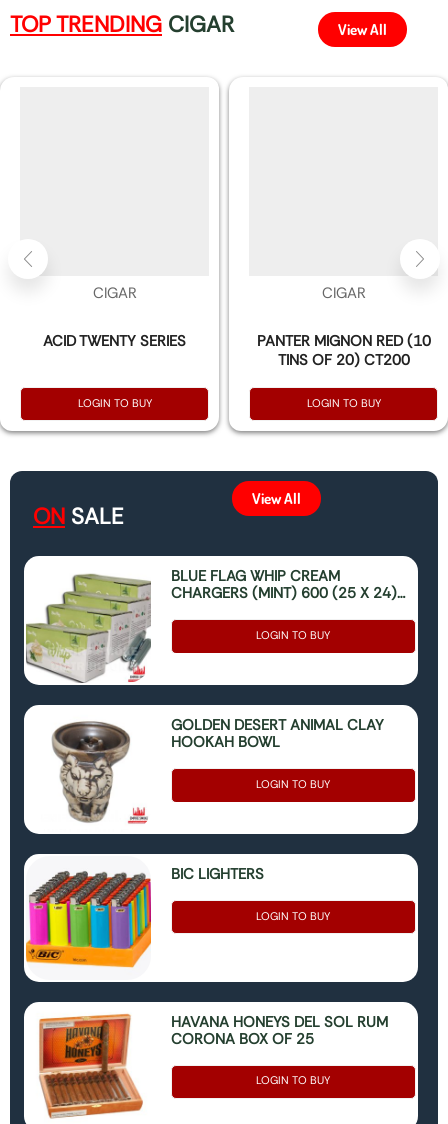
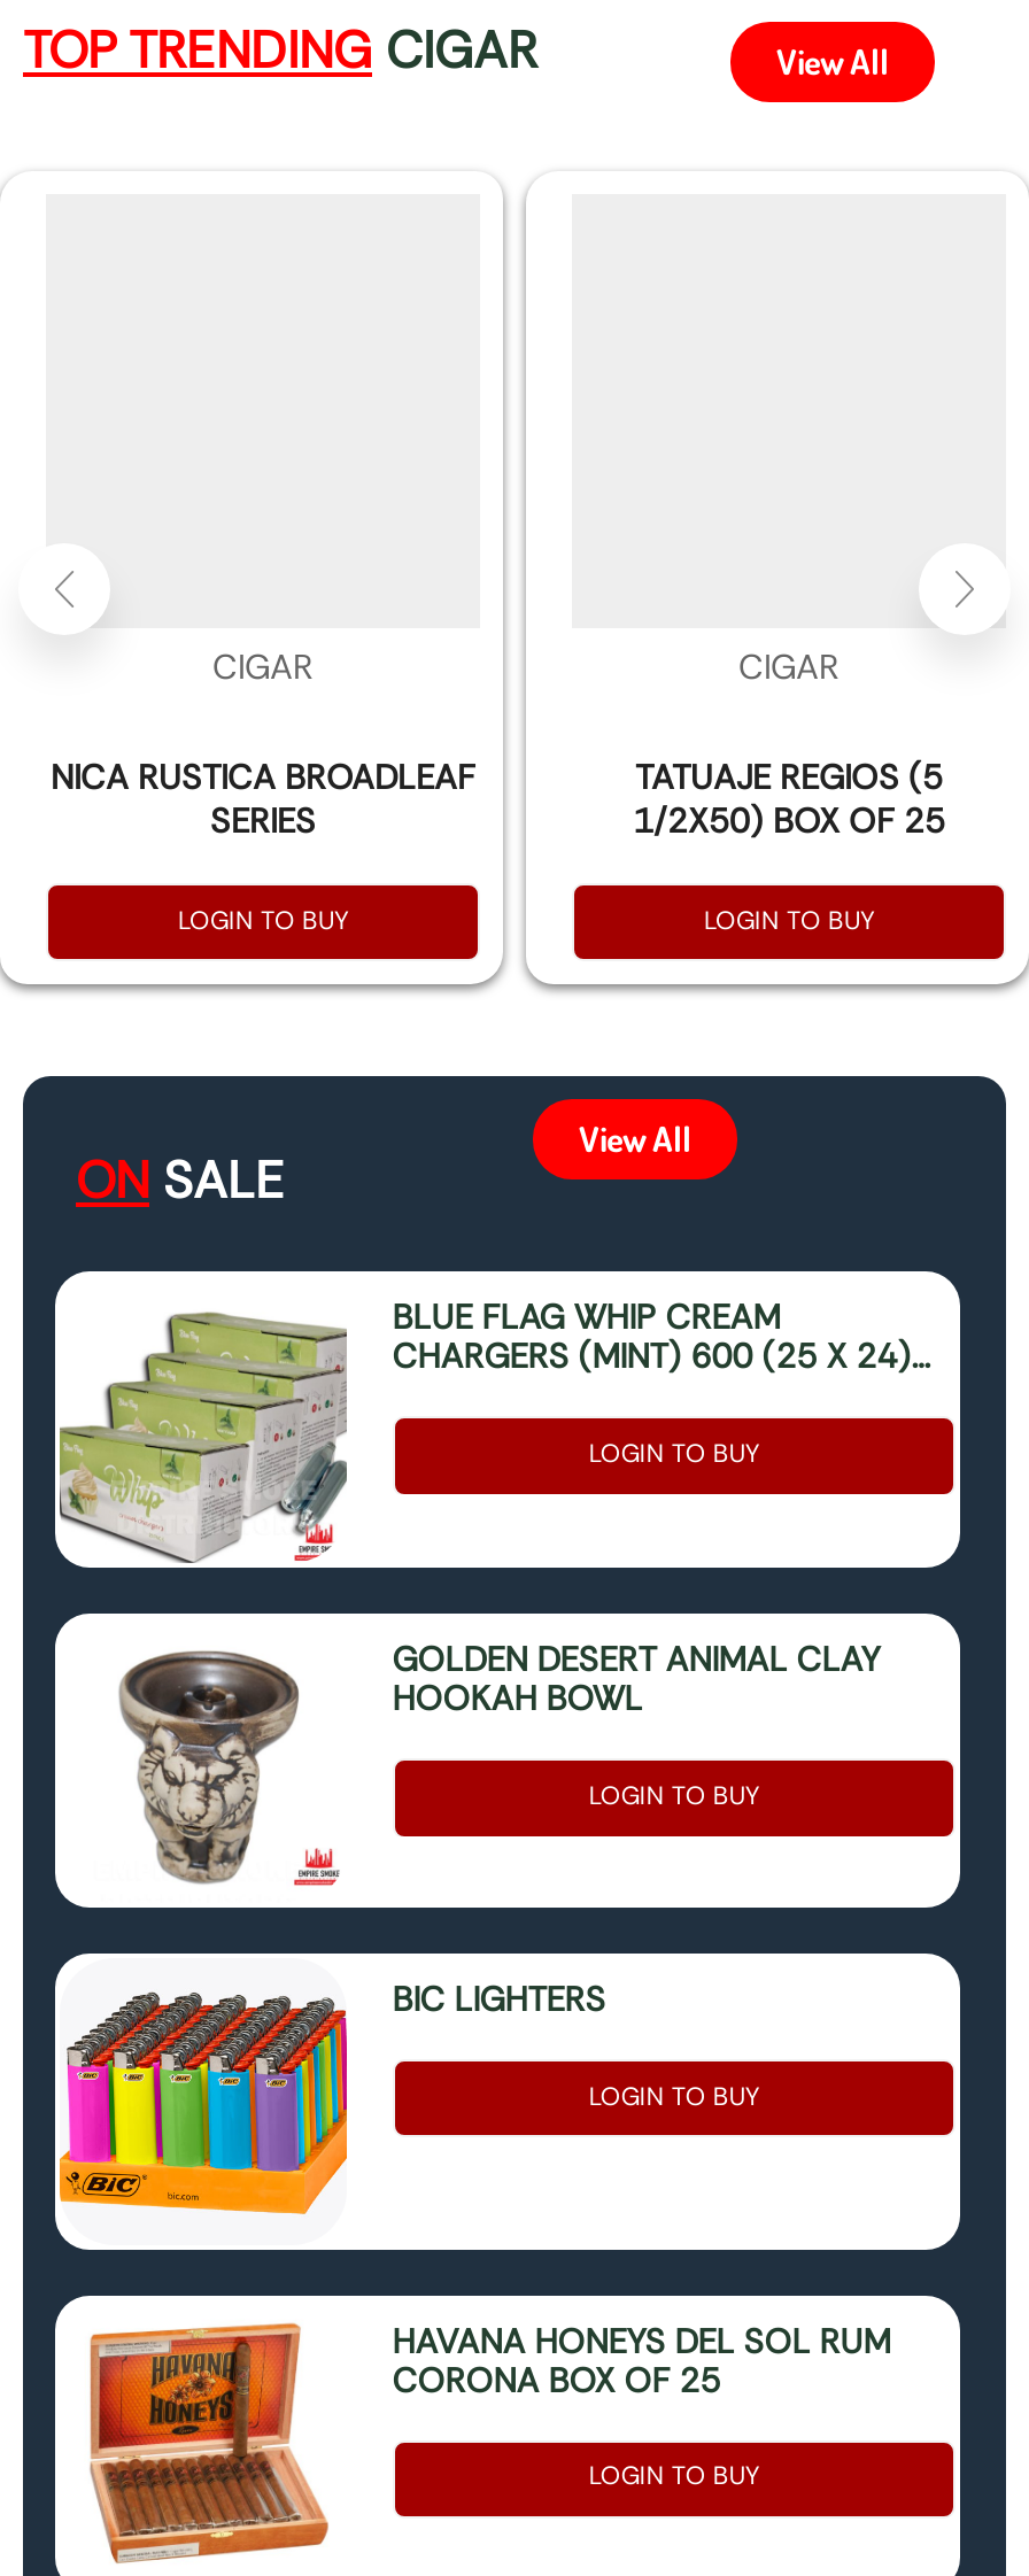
[43,331,186,351] ACID TWENTY SERIES -> [51,754,475,844] NICA RUSTICA BROADLEAF | SERIES
[256,331,430,370] PANTER MIGNON RED (10 | TINS OF 20) CT200 -> [633,754,945,844] TATUAJE REGIOS (5 | 1/2X50) BOX OF 25

